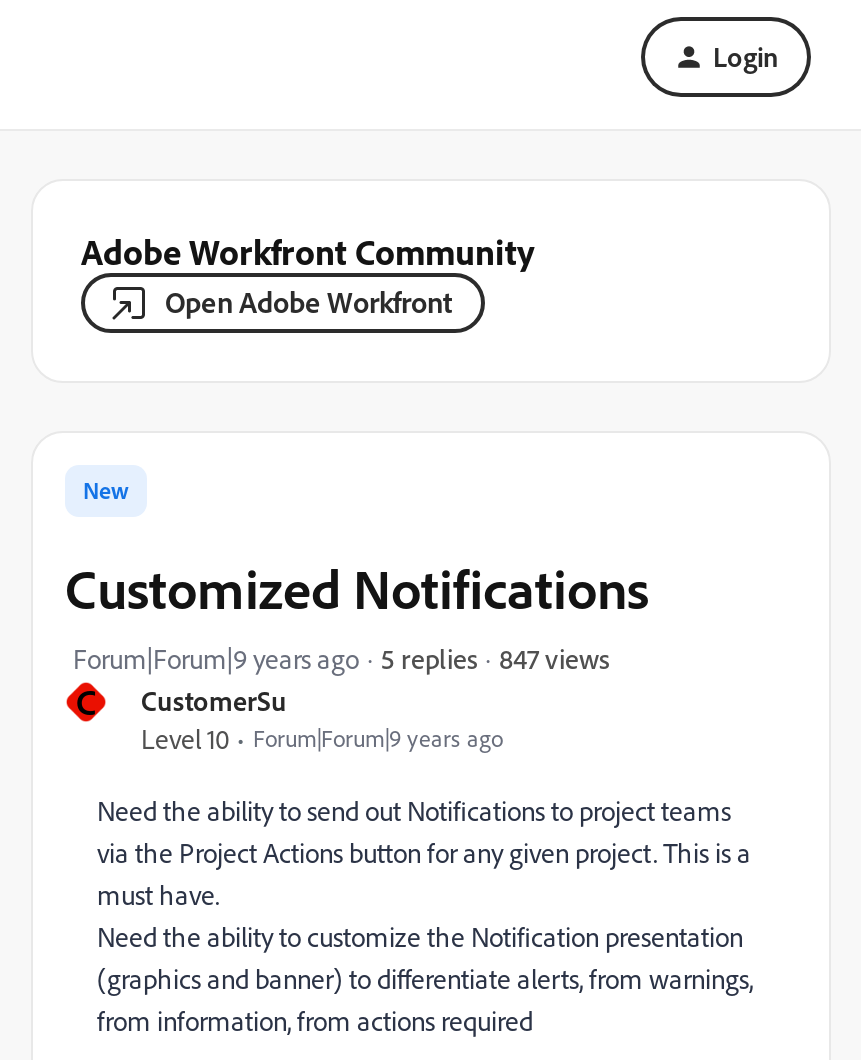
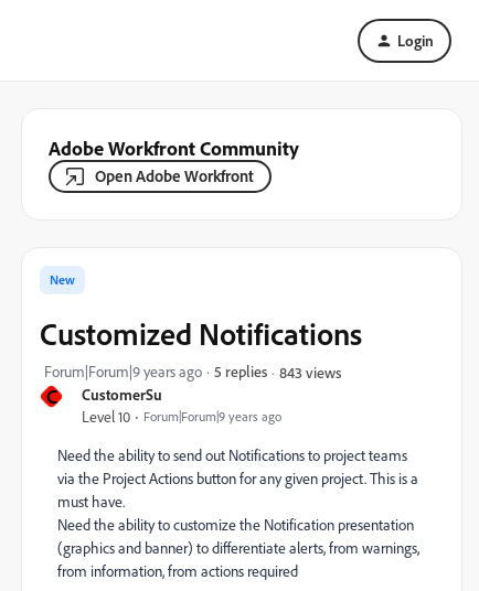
[499,640,609,674] 847 views -> [279,362,341,381] 843 views

